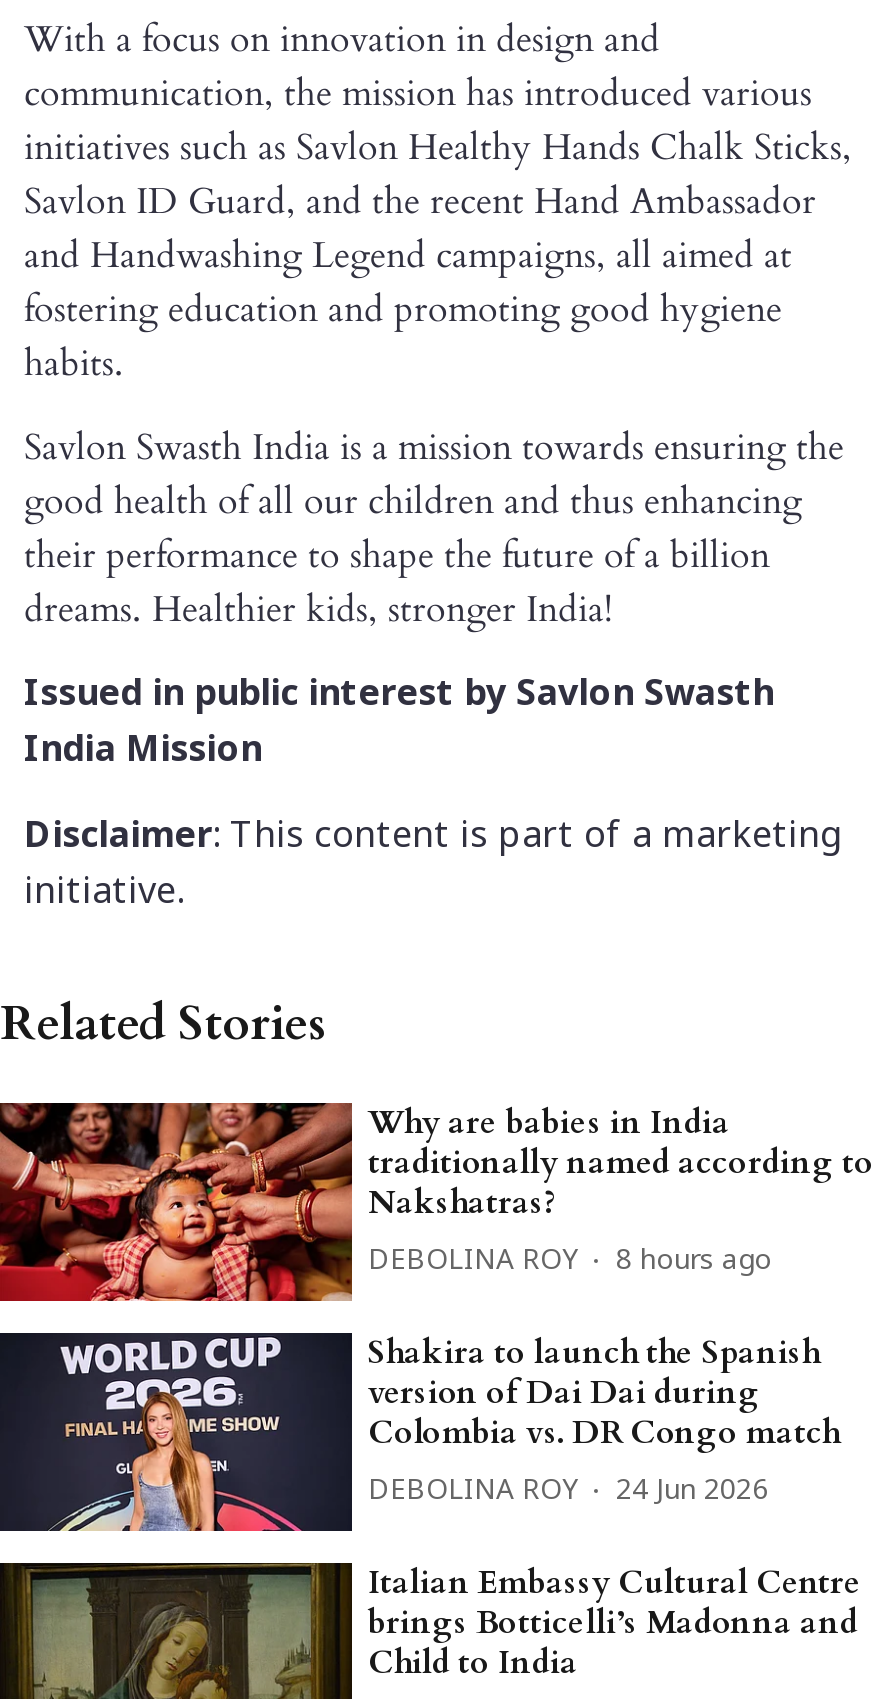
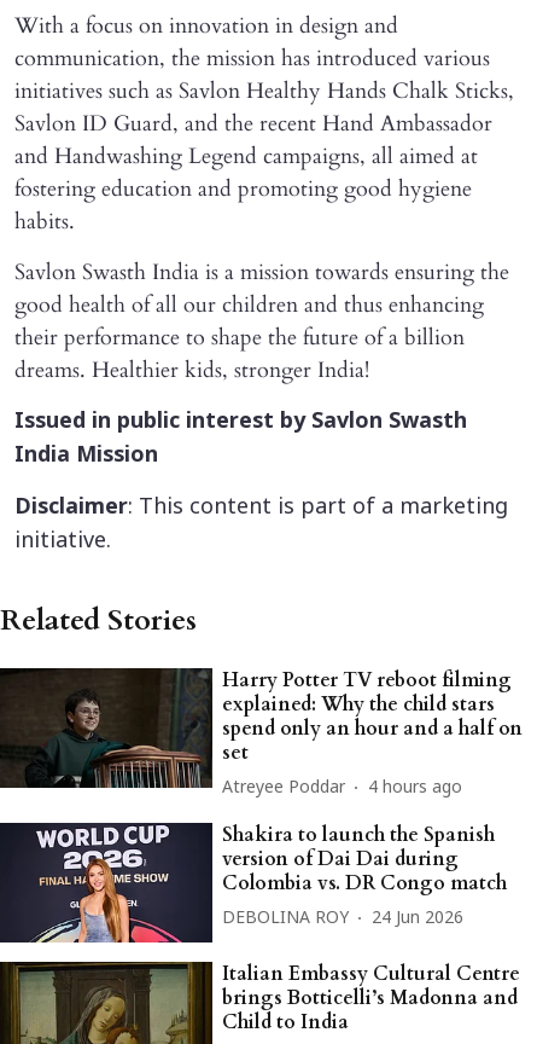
[6,1101,874,1303] [image] | Why are babies in India | traditionally named according to | Nakshatras? -> [4,667,523,789] [image] | Harry Potter TV reboot filming | explained: Why the child stars | spend only an hour and a half on | set
[368,1246,772,1280] DEBOLINA ROY | 8 hours ago -> [222,779,462,799] Atreyee Poddar | 4 hours ago

